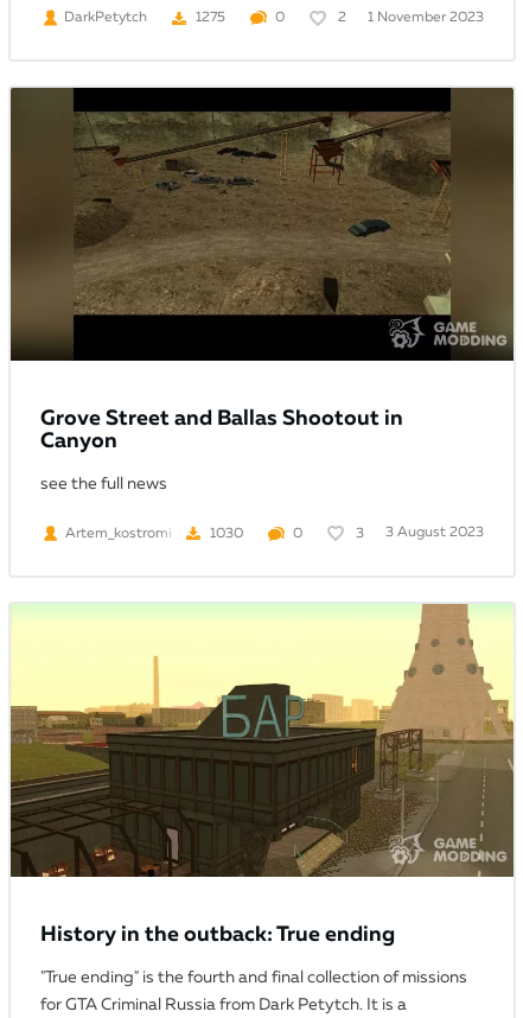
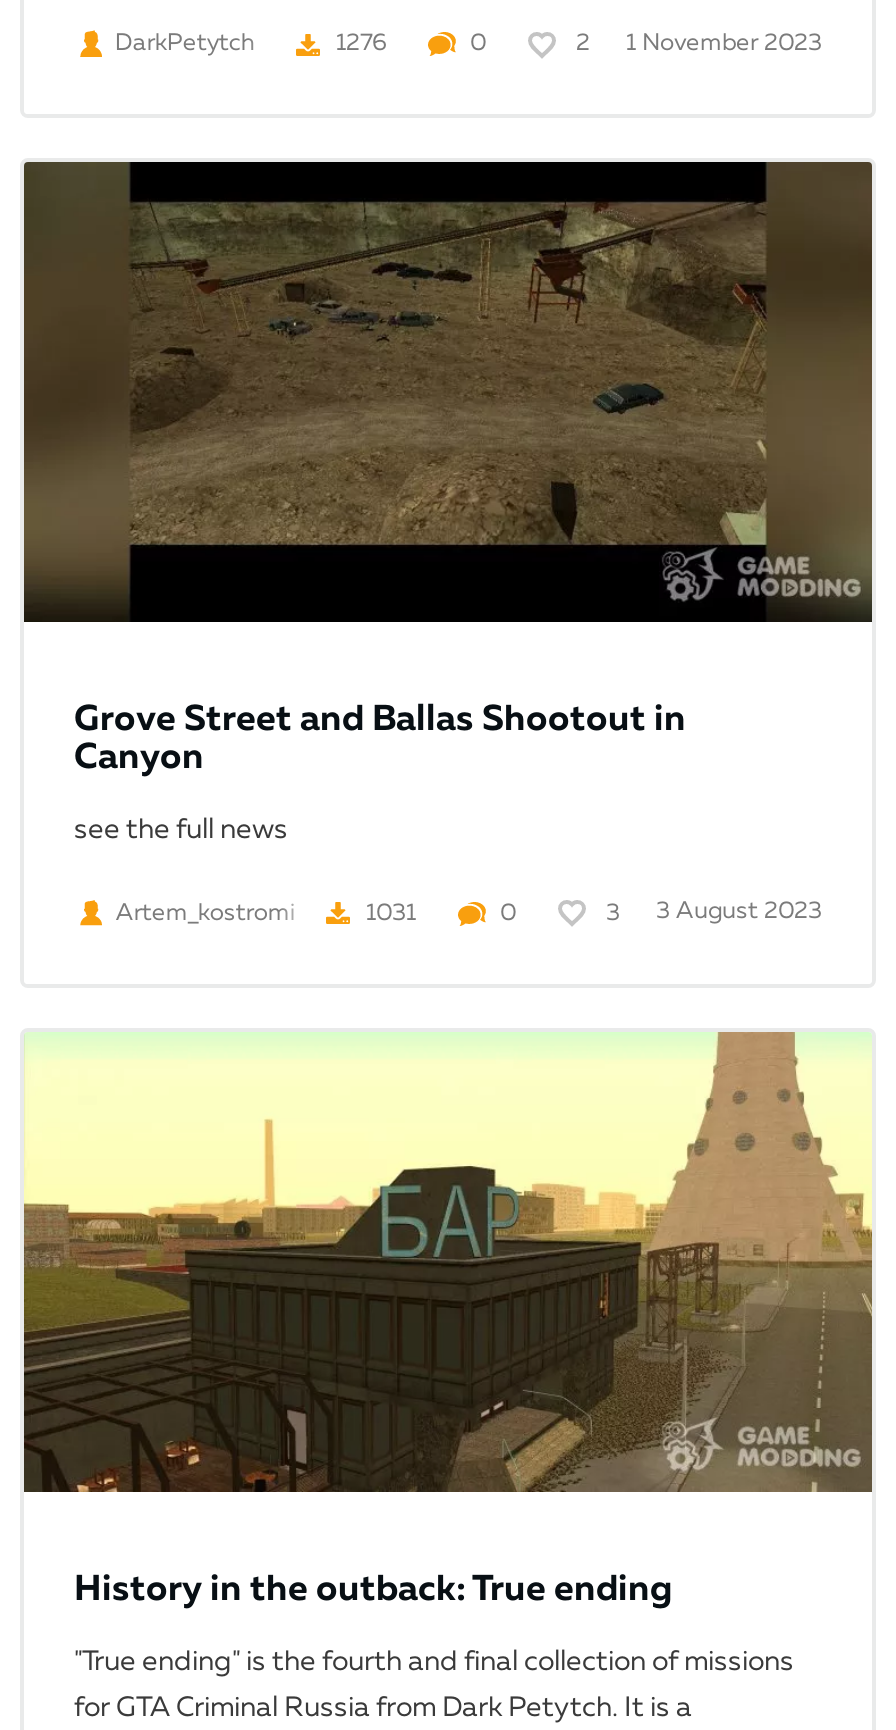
[196,11,225,25] 1275 -> [336,33,386,57] 1276
[210,527,243,541] 1030 -> [366,902,416,926] 1031

